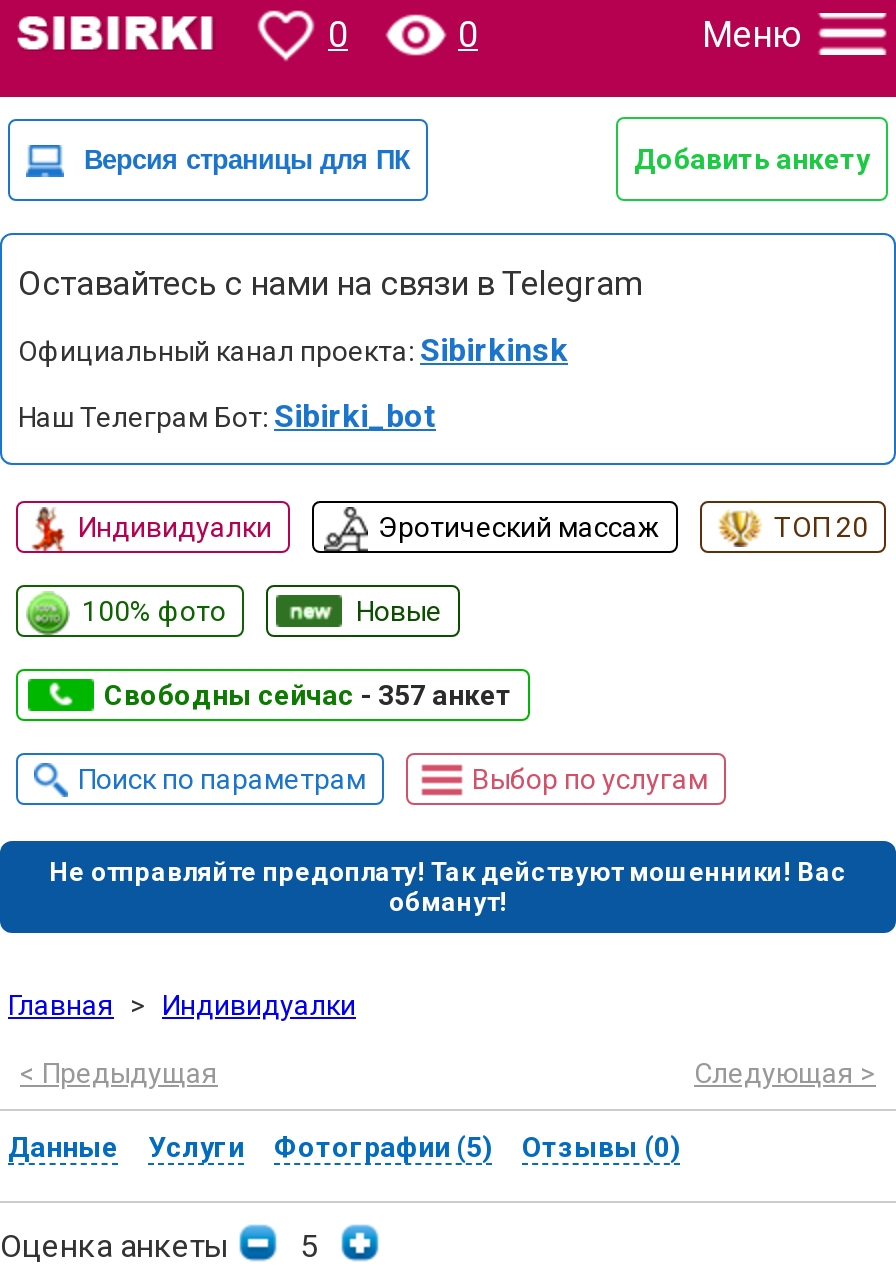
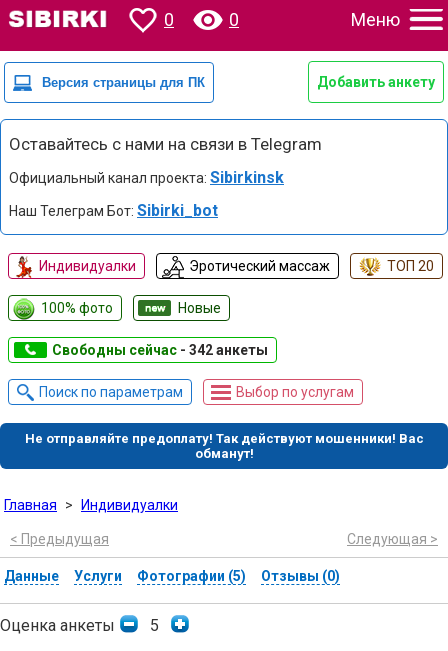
[104,679,512,711] Свободны сейчас - 357 анкет -> [52,342,268,358] Свободны сейчас - 342 анкеты

